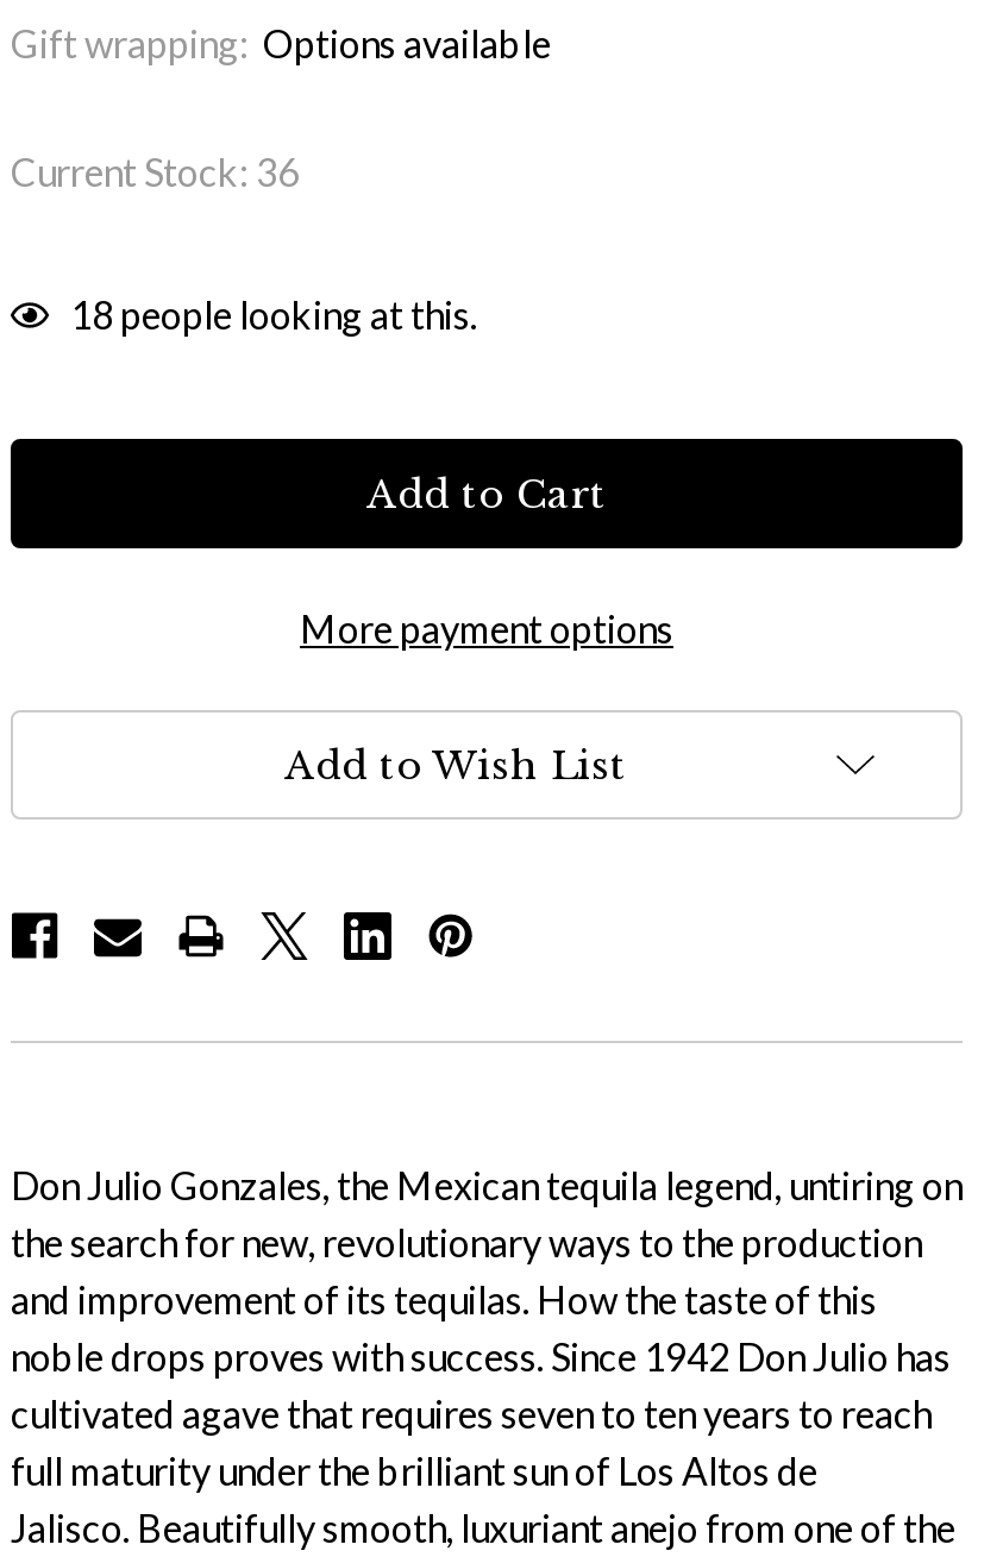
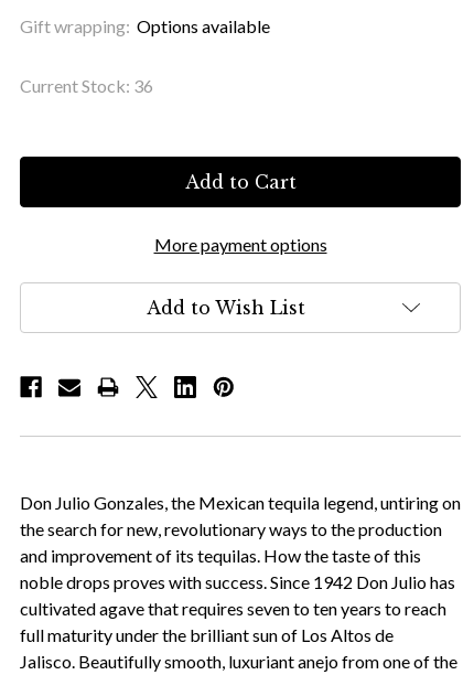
[70,292,477,337] 18 people looking at this. -> none

